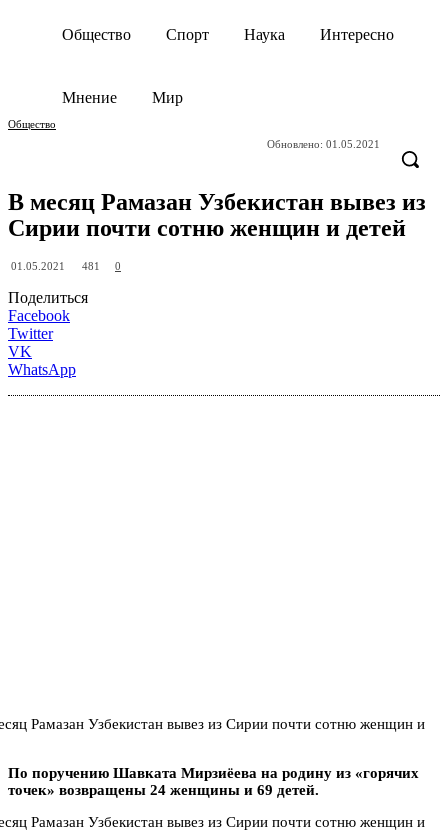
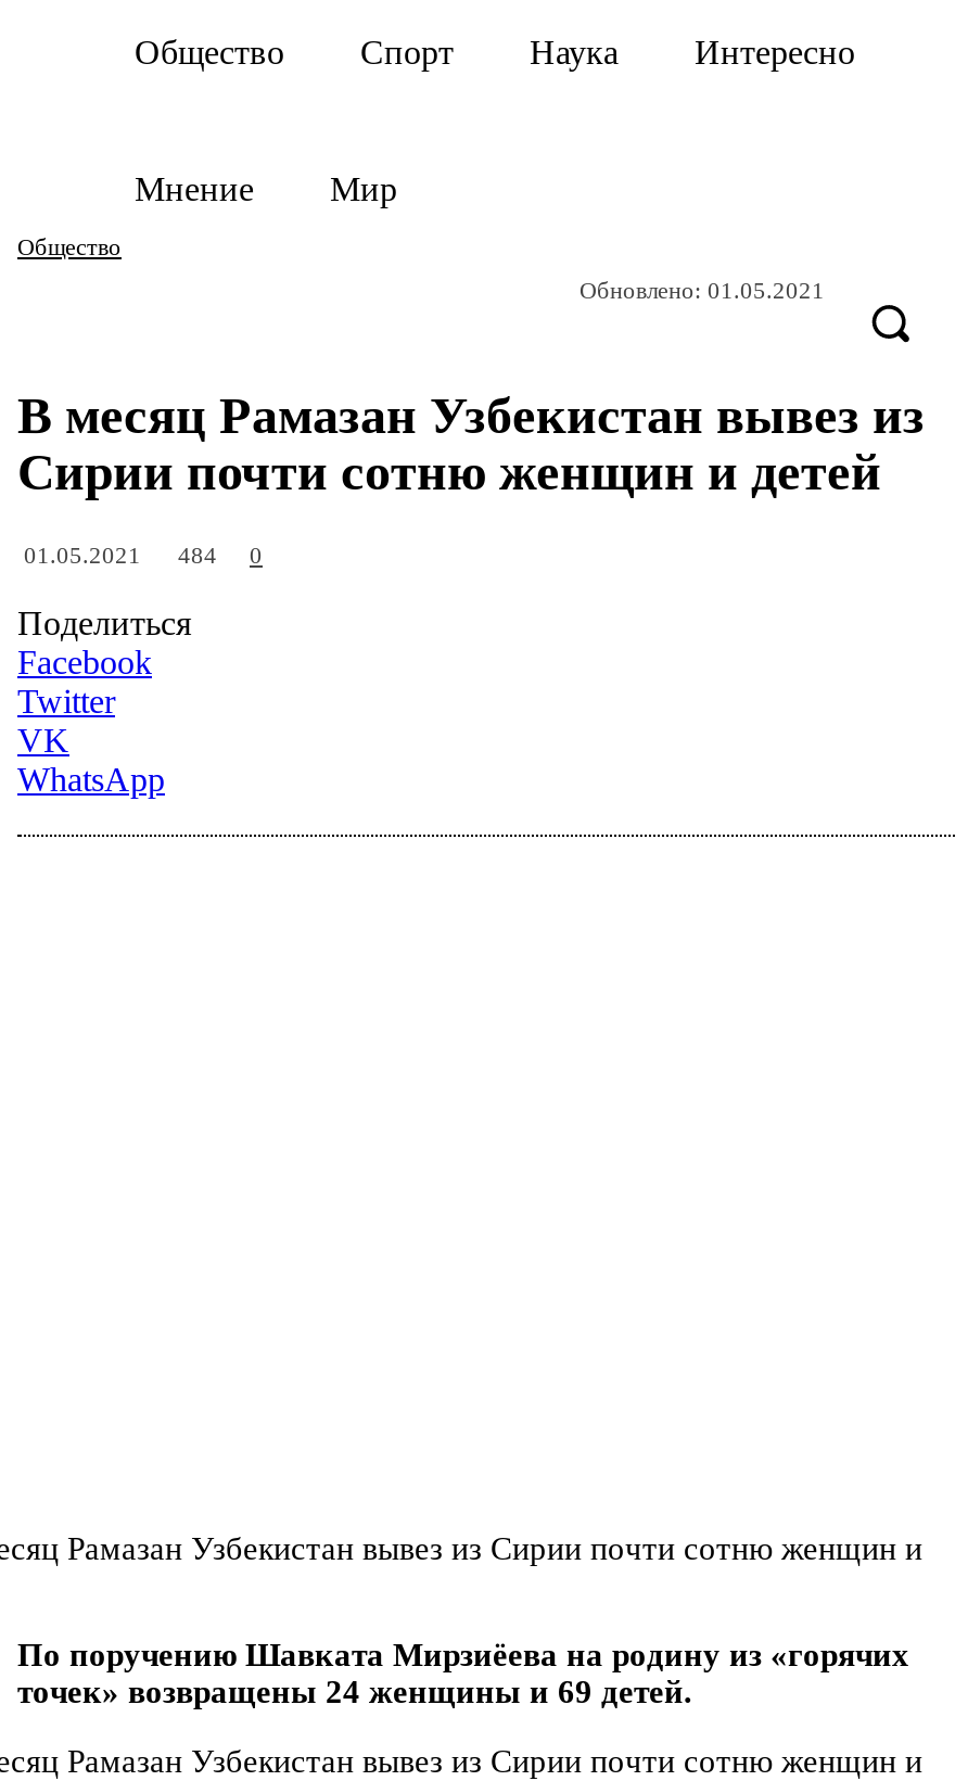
[11,259,121,272] 01.05.2021 481 0 -> [24,540,263,567] 01.05.2021 484 0

